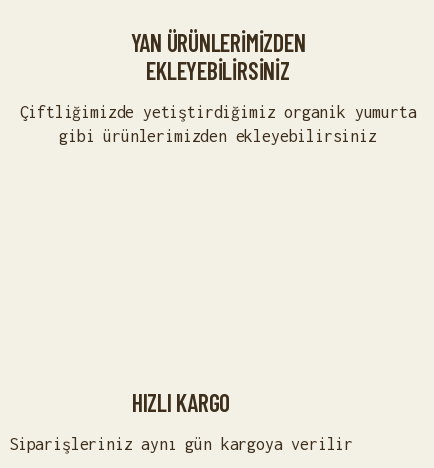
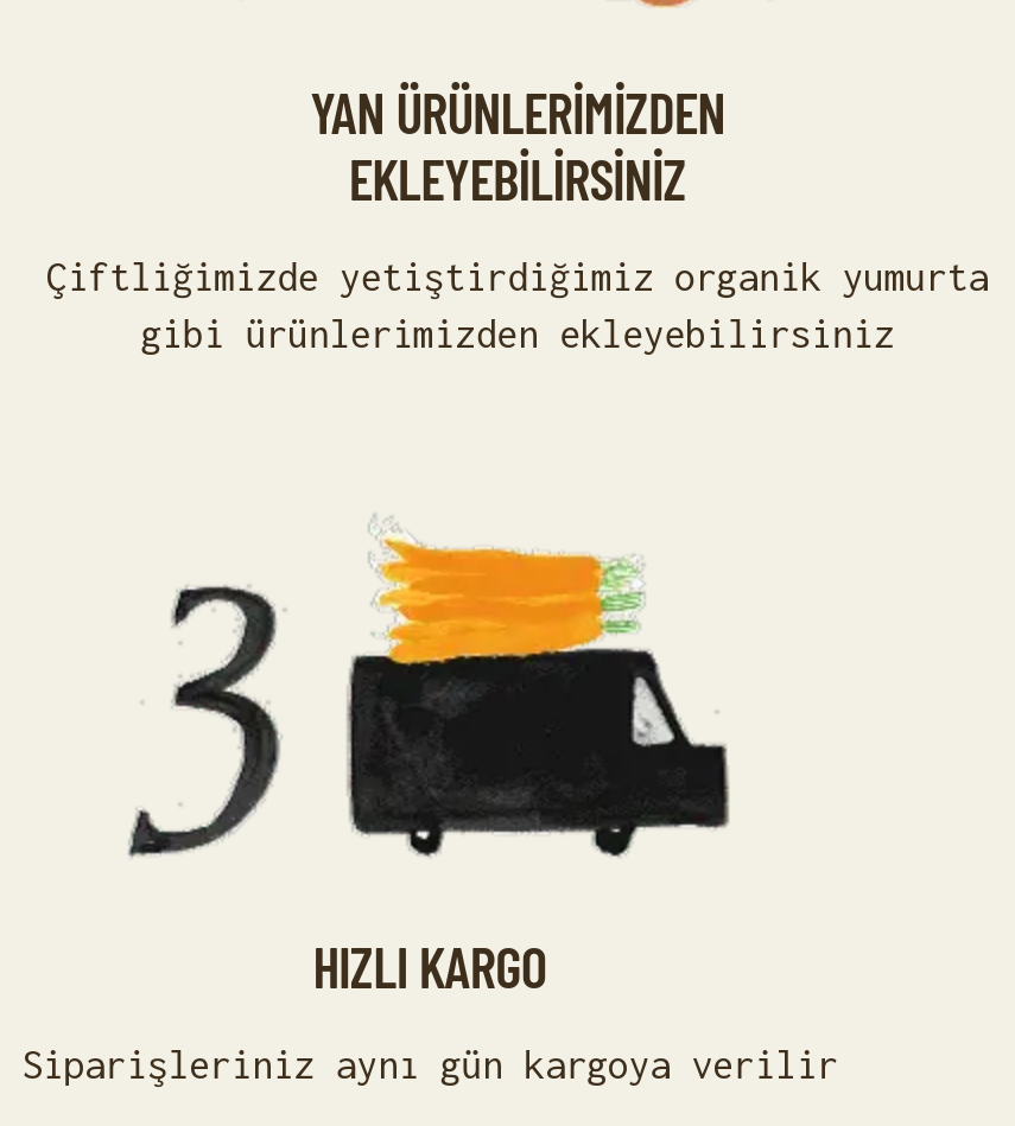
none -> [126,584,283,859] [image]
none -> [347,536,731,859] [image]

